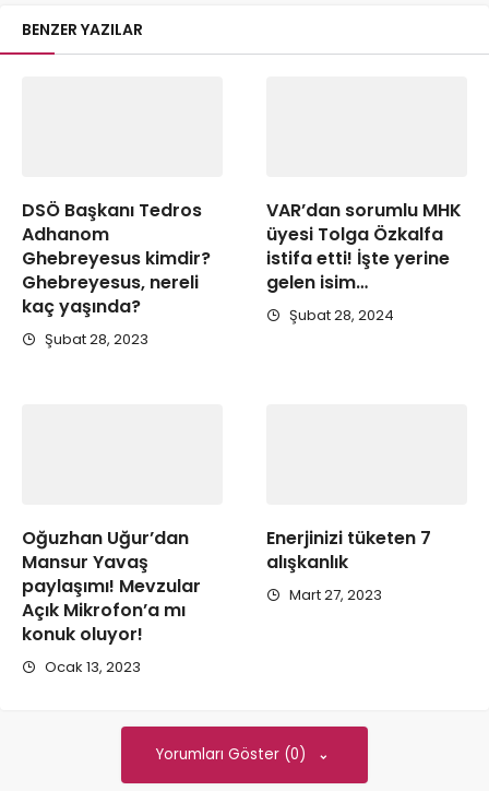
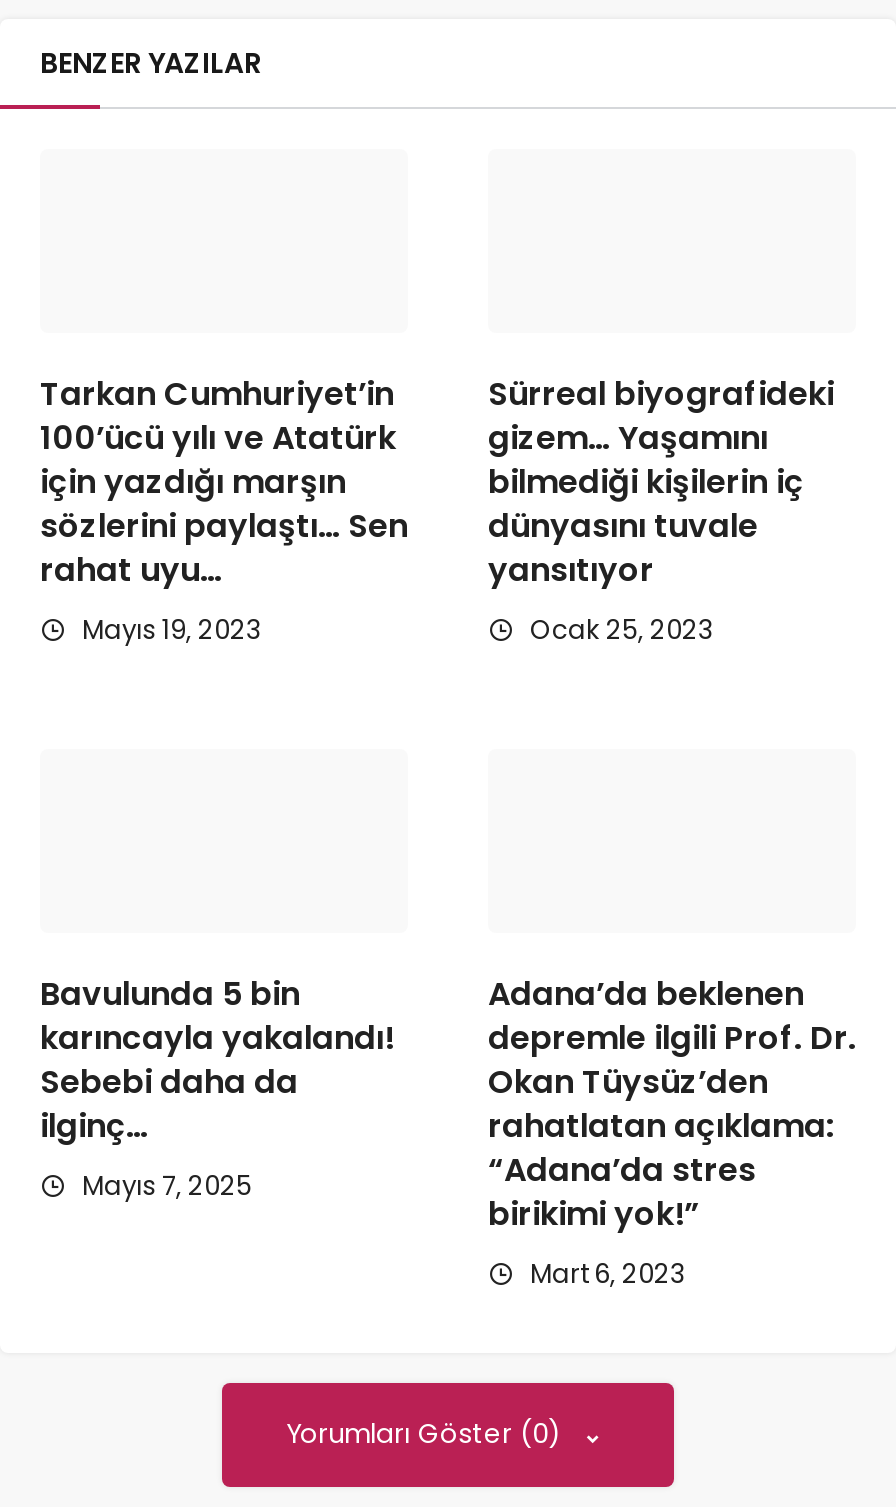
[22,198,211,350] DSÖ Başkanı Tedros | Adhanom | Ghebreyesus kimdir? | Ghebreyesus, nereli | kaç yaşında? | Şubat 28, 2023 -> [40,371,408,649] Tarkan Cumhuriyet’in | 100’ücü yılı ve Atatürk | için yazdığı marşın | sözlerini paylaştı… Sen | rahat uyu… | Mayıs 19, 2023
[266,198,462,326] VAR’dan sorumlu MHK | üyesi Tolga Özkalfa | istifa etti! İşte yerine | gelen isim… | Şubat 28, 2024 -> [488,371,834,649] Sürreal biyografideki | gizem… Yaşamını | bilmediği kişilerin iç | dünyasını tuvale | yansıtıyor | Ocak 25, 2023
[22,526,201,677] Oğuzhan Uğur’dan | Mansur Yavaş | paylaşımı! Mevzular | Açık Mikrofon’a mı | konuk oluyor! | Ocak 13, 2023 -> [40,971,394,1205] Bavulunda 5 bin | karıncayla yakalandı! | Sebebi daha da | ilginç… | Mayıs 7, 2025
[266,526,431,605] Enerjinizi tüketen 7 | alışkanlık | Mart 27, 2023 -> [488,971,856,1293] Adana’da beklenen | depremle ilgili Prof. Dr. | Okan Tüysüz’den | rahatlatan açıklama: | “Adana’da stres | birikimi yok!” | Mart 6, 2023

